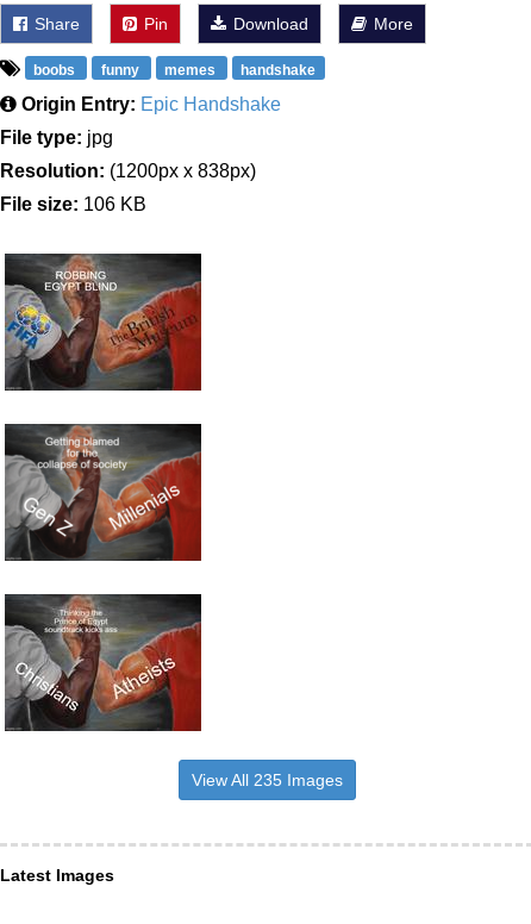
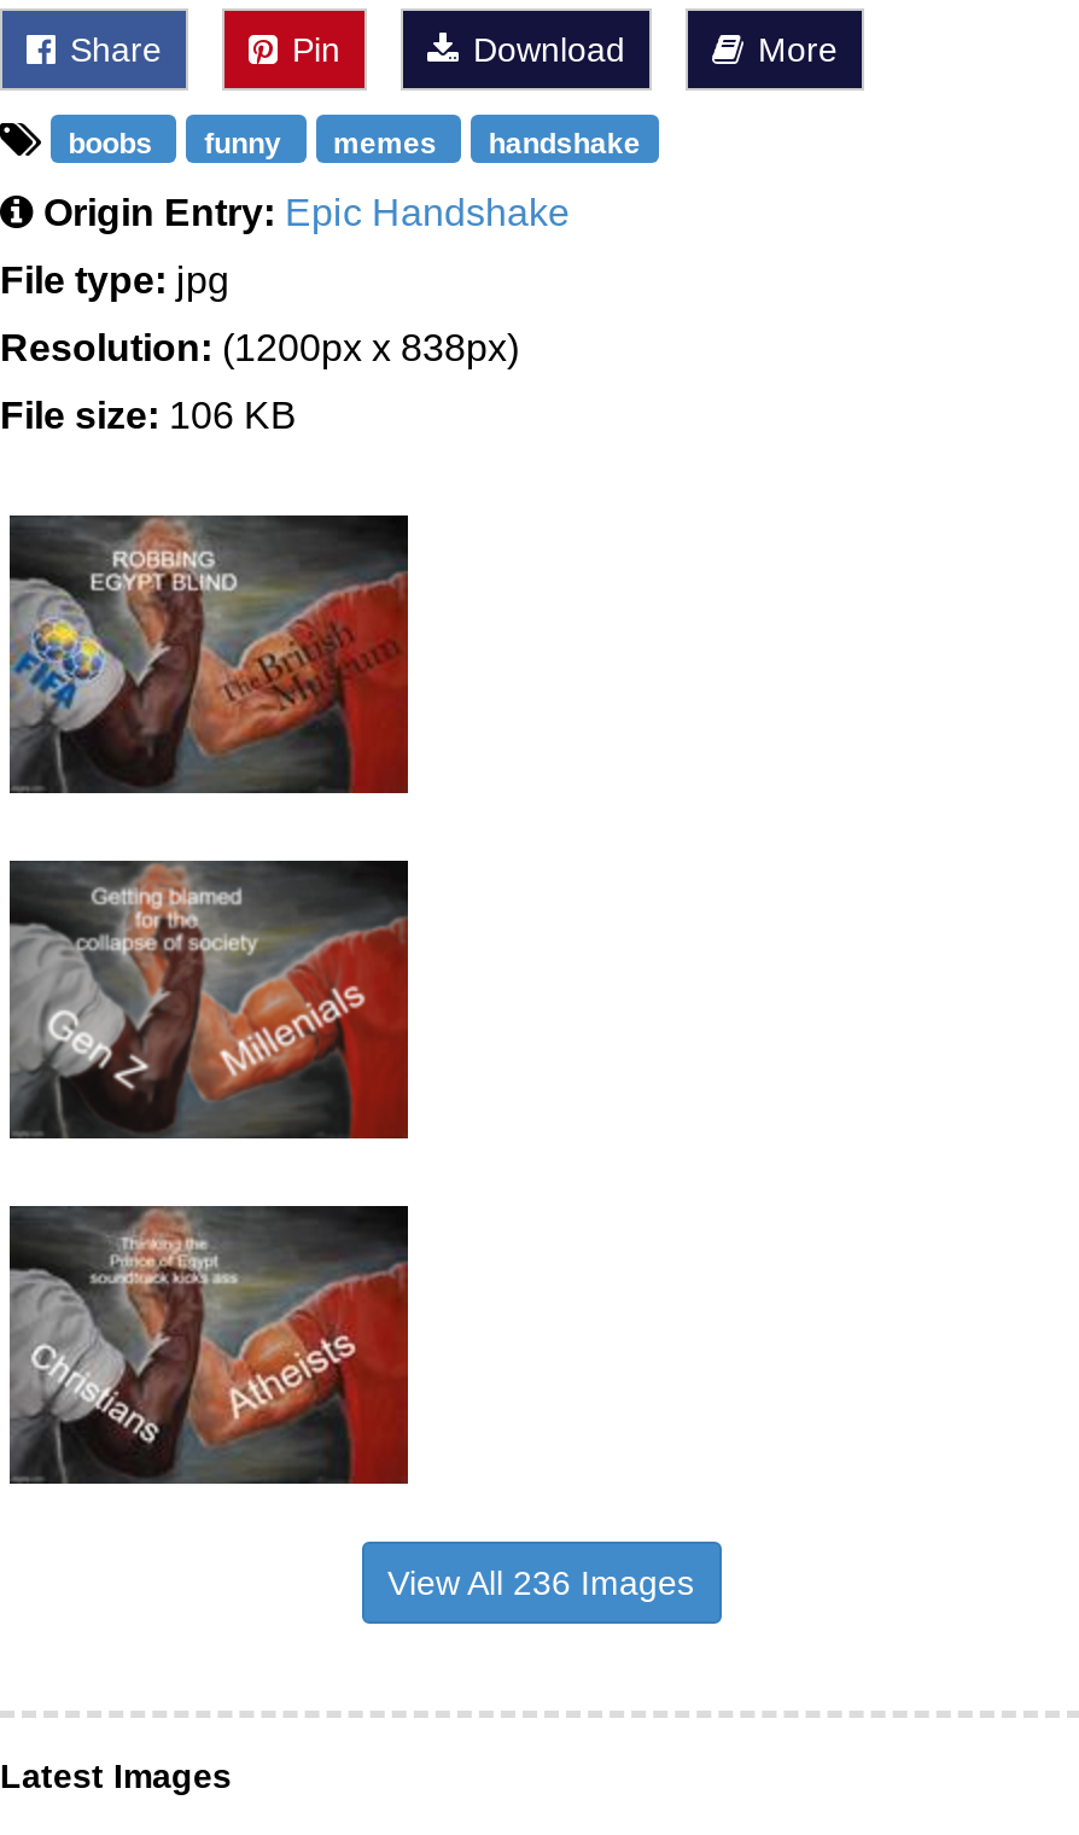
[191,770,342,789] View All 235 Images -> [387,1563,694,1602] View All 236 Images

